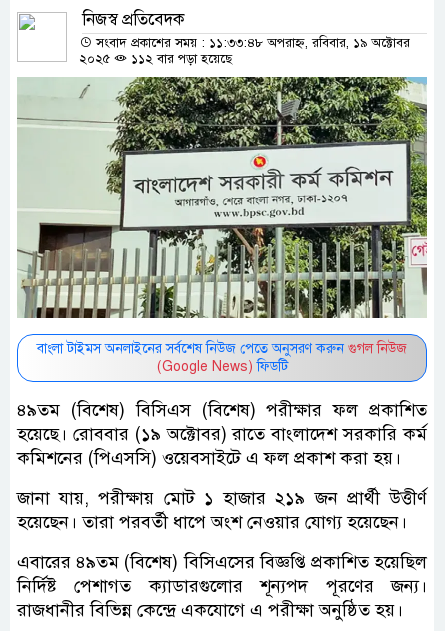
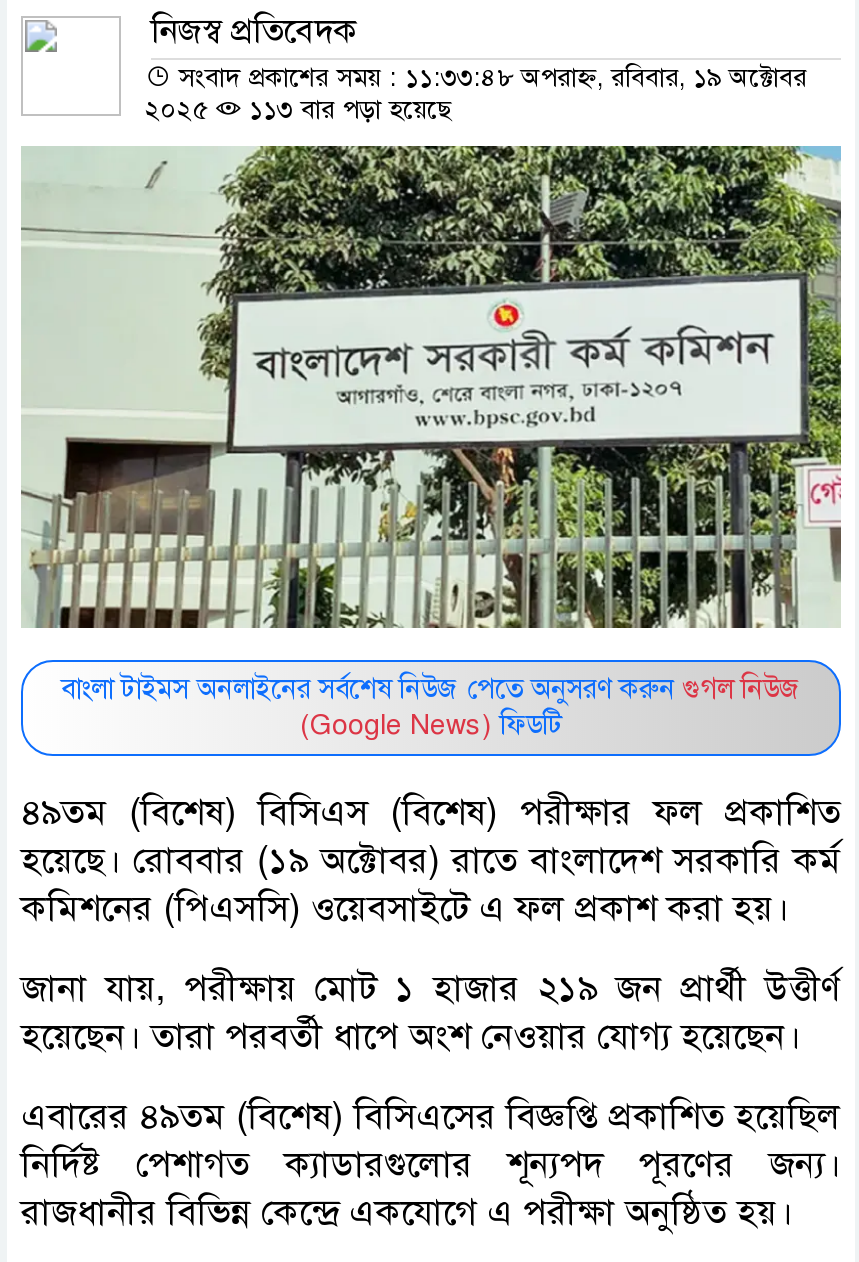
[127,51,232,67] ১১২ বার পড়া হয়েছে -> [241,94,451,126] ১১৩ বার পড়া হয়েছে

